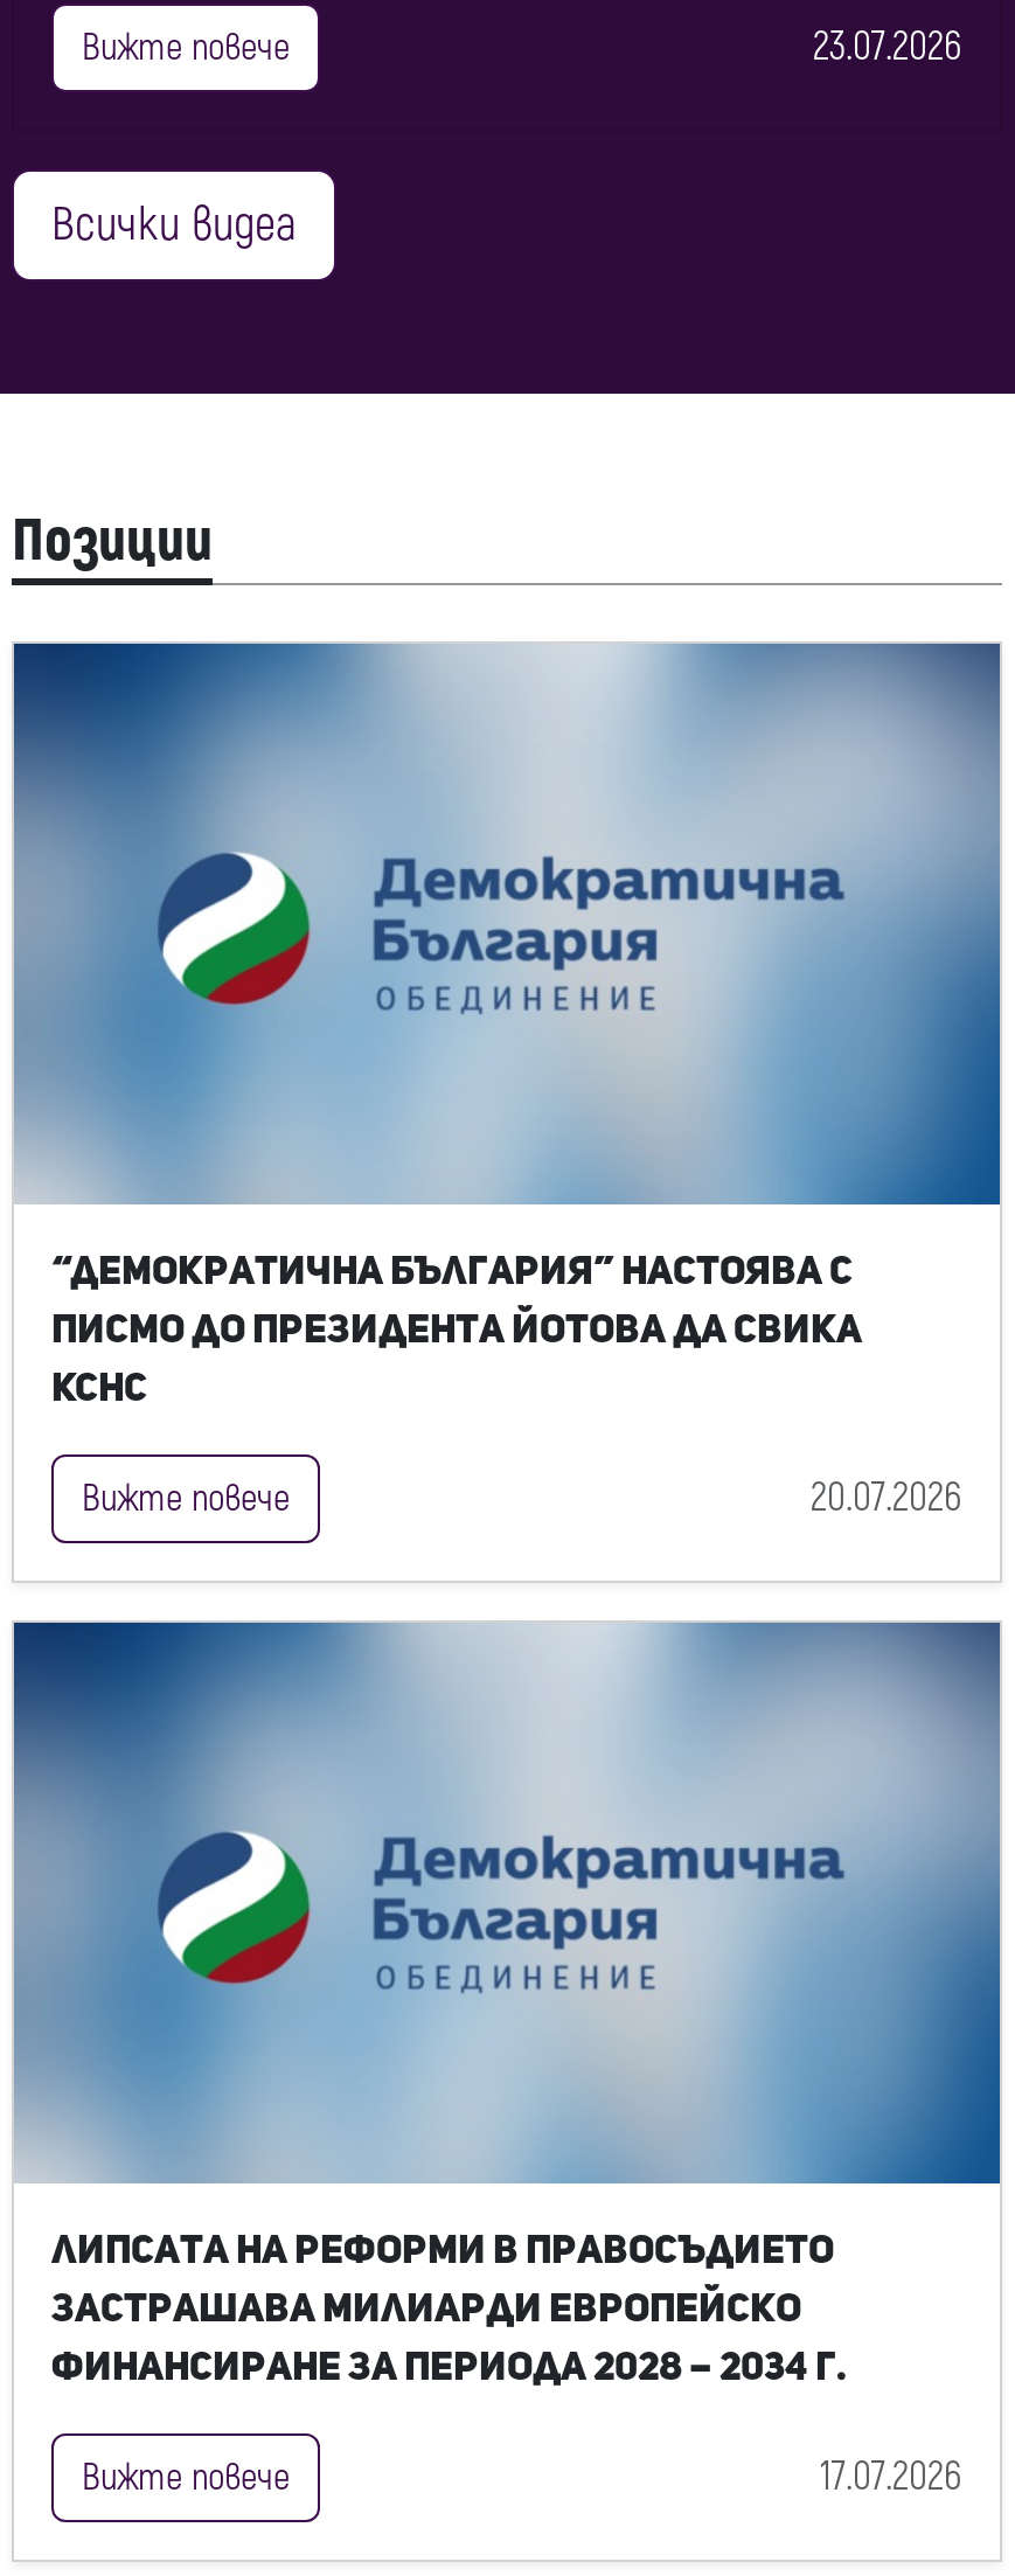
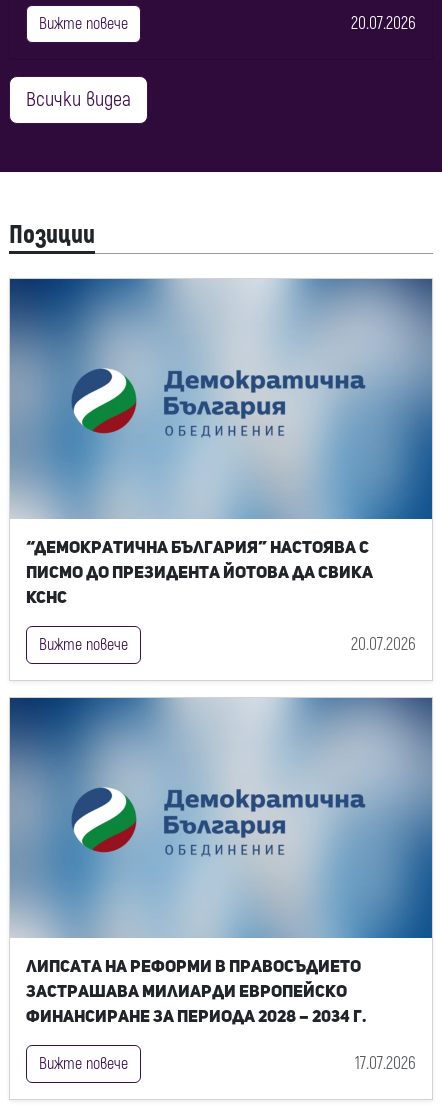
[813,22,962,71] 23.07.2026 -> [351,13,416,34] 20.07.2026

